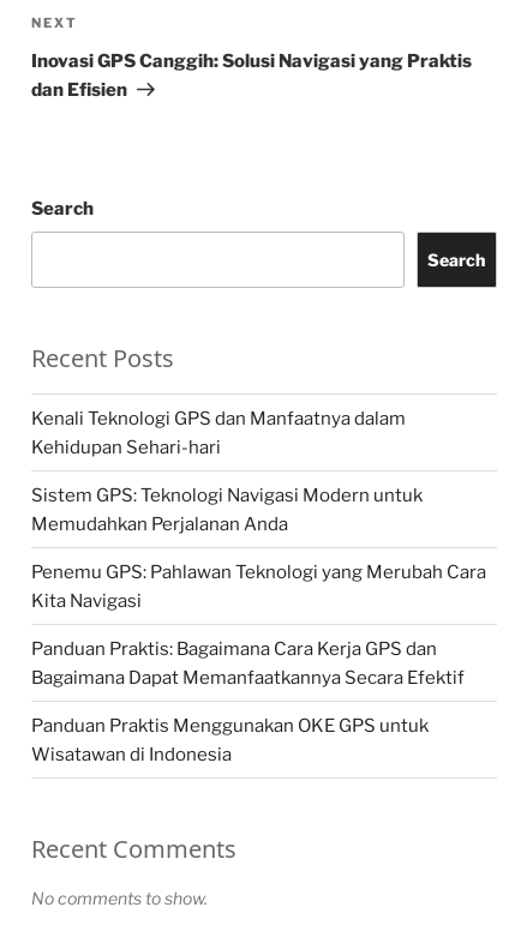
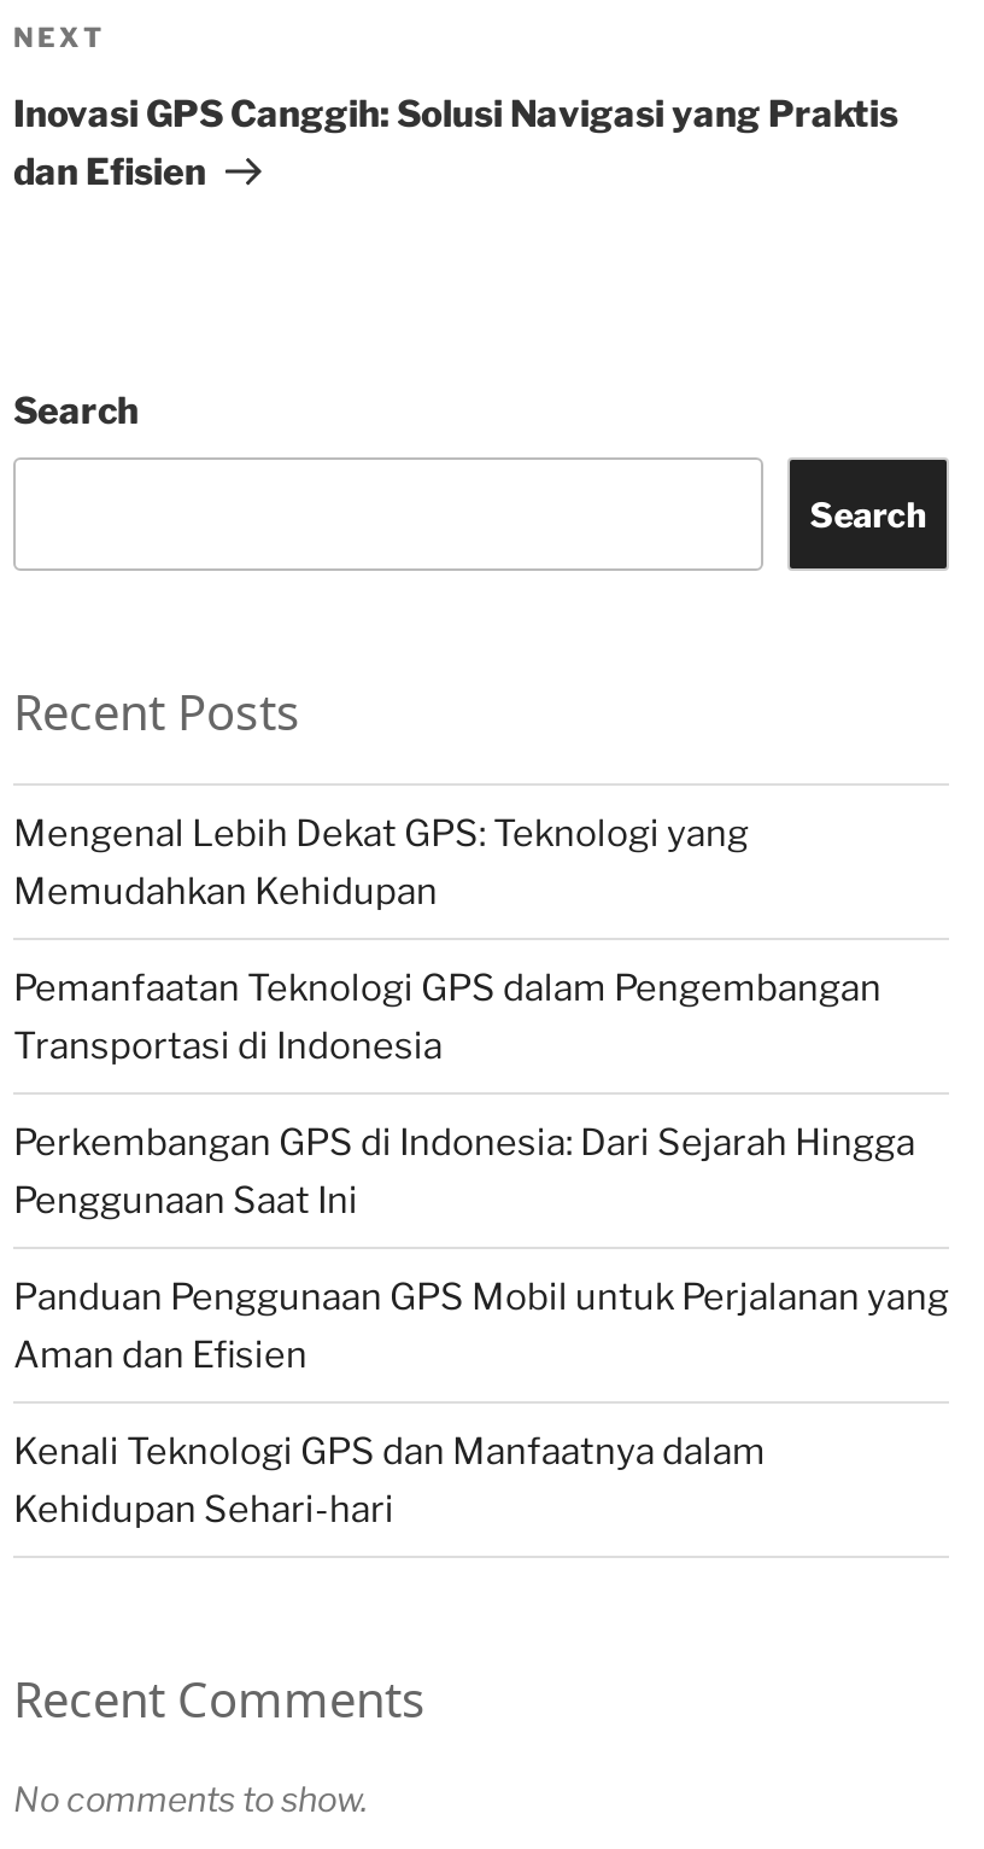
none -> [13,812,949,1377] Mengenal Lebih Dekat GPS: Teknologi yang | Memudahkan Kehidupan | Pemanfaatan Teknologi GPS dalam Pengembangan | Transportasi di Indonesia | Perkembangan GPS di Indonesia: Dari Sejarah Hingga | Penggunaan Saat Ini | Panduan Penggunaan GPS Mobil untuk Perjalanan yang | Aman dan Efisien
moved [31,408,406,458] -> [13,1430,766,1531]: Kenali Teknologi GPS dan Manfaatnya dalam | Kehidupan Sehari-hari
[31,484,486,765] Sistem GPS: Teknologi Navigasi Modern untuk | Memudahkan Perjalanan Anda | Penemu GPS: Pahlawan Teknologi yang Merubah Cara | Kita Navigasi | Panduan Praktis: Bagaimana Cara Kerja GPS dan | Bagaimana Dapat Memanfaatkannya Secara Efektif | Panduan Praktis Menggunakan OKE GPS untuk | Wisatawan di Indonesia -> none

